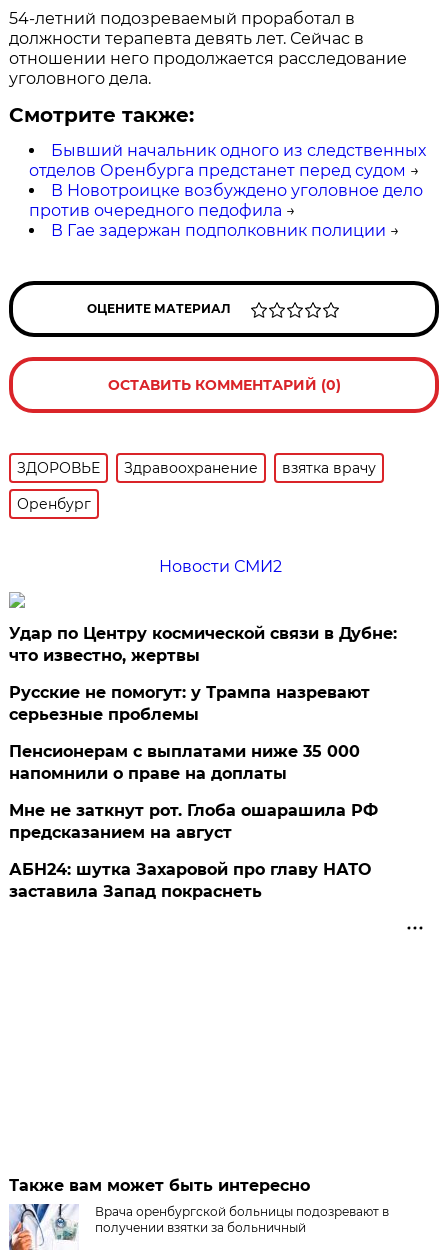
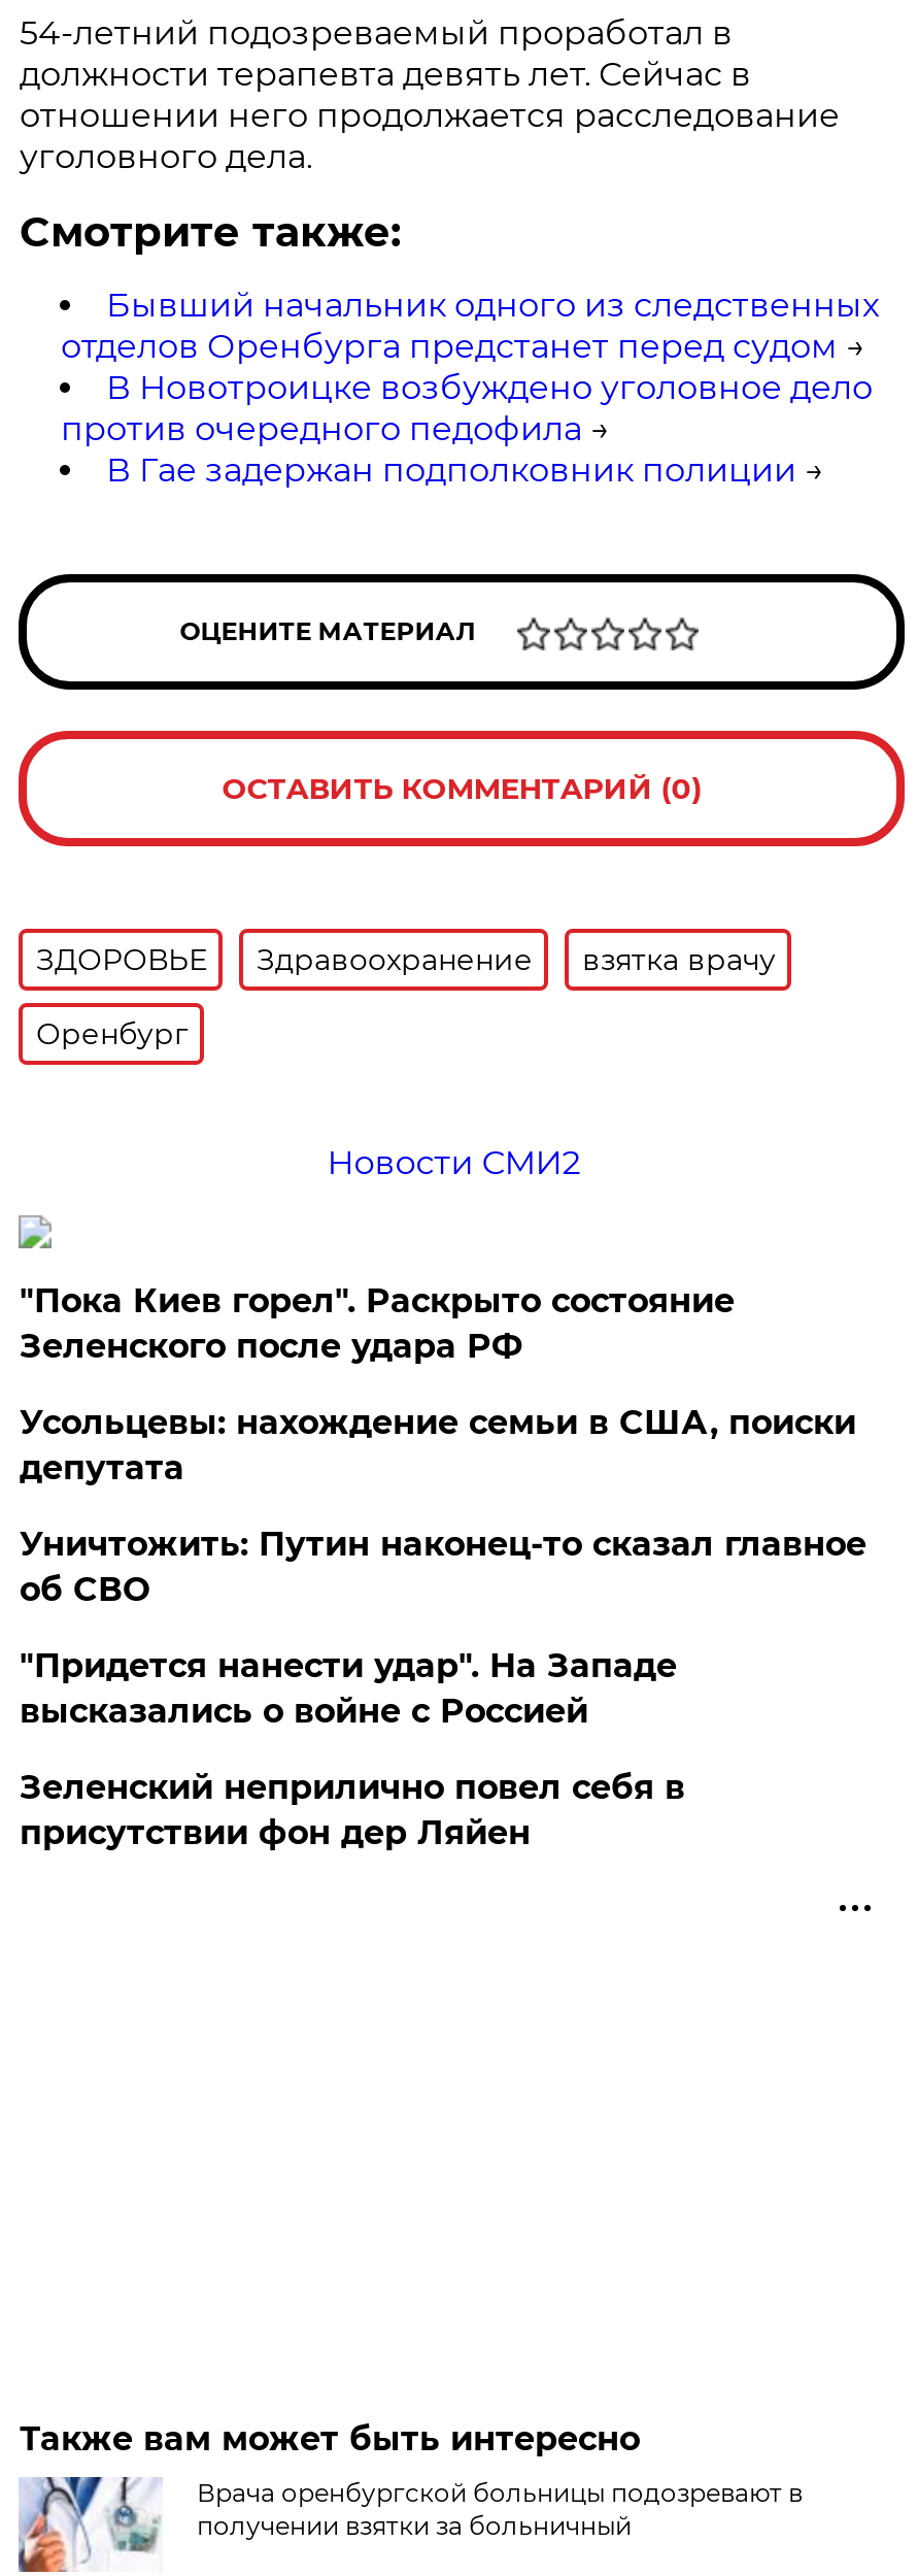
[9,624,397,665] Удар по Центру космической связи в Дубне: | что известно, жертвы -> [19,1281,734,1366] "Пока Киев горел". Раскрыто состояние | Зеленского после удара РФ
[9,683,370,724] Русские не помогут: у Трампа назревают | серьезные проблемы -> [19,1403,856,1487] Усольцевы: нахождение семьи в США, поиски | депутата
[9,742,360,783] Пенсионерам с выплатами ниже 35 000 | напомнили о праве на доплаты -> [19,1524,866,1609] Уничтожить: Путин наконец-то сказал главное | об СВО
[9,801,378,842] Мне не заткнут рот. Глоба ошарашила РФ | предсказанием на август -> [19,1646,677,1731] "Придется нанести удар". На Западе | высказались о войне с Россией
[9,860,371,901] АБН24: шутка Захаровой про главу НАТО | заставила Запад покраснеть -> [19,1768,685,1852] Зеленский неприлично повел cебя в | присутствии фон дер Ляйен

